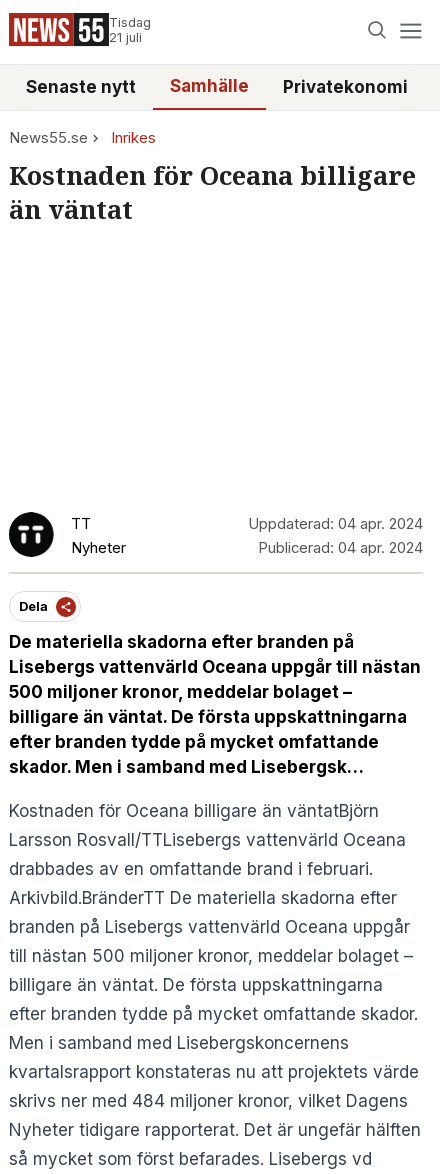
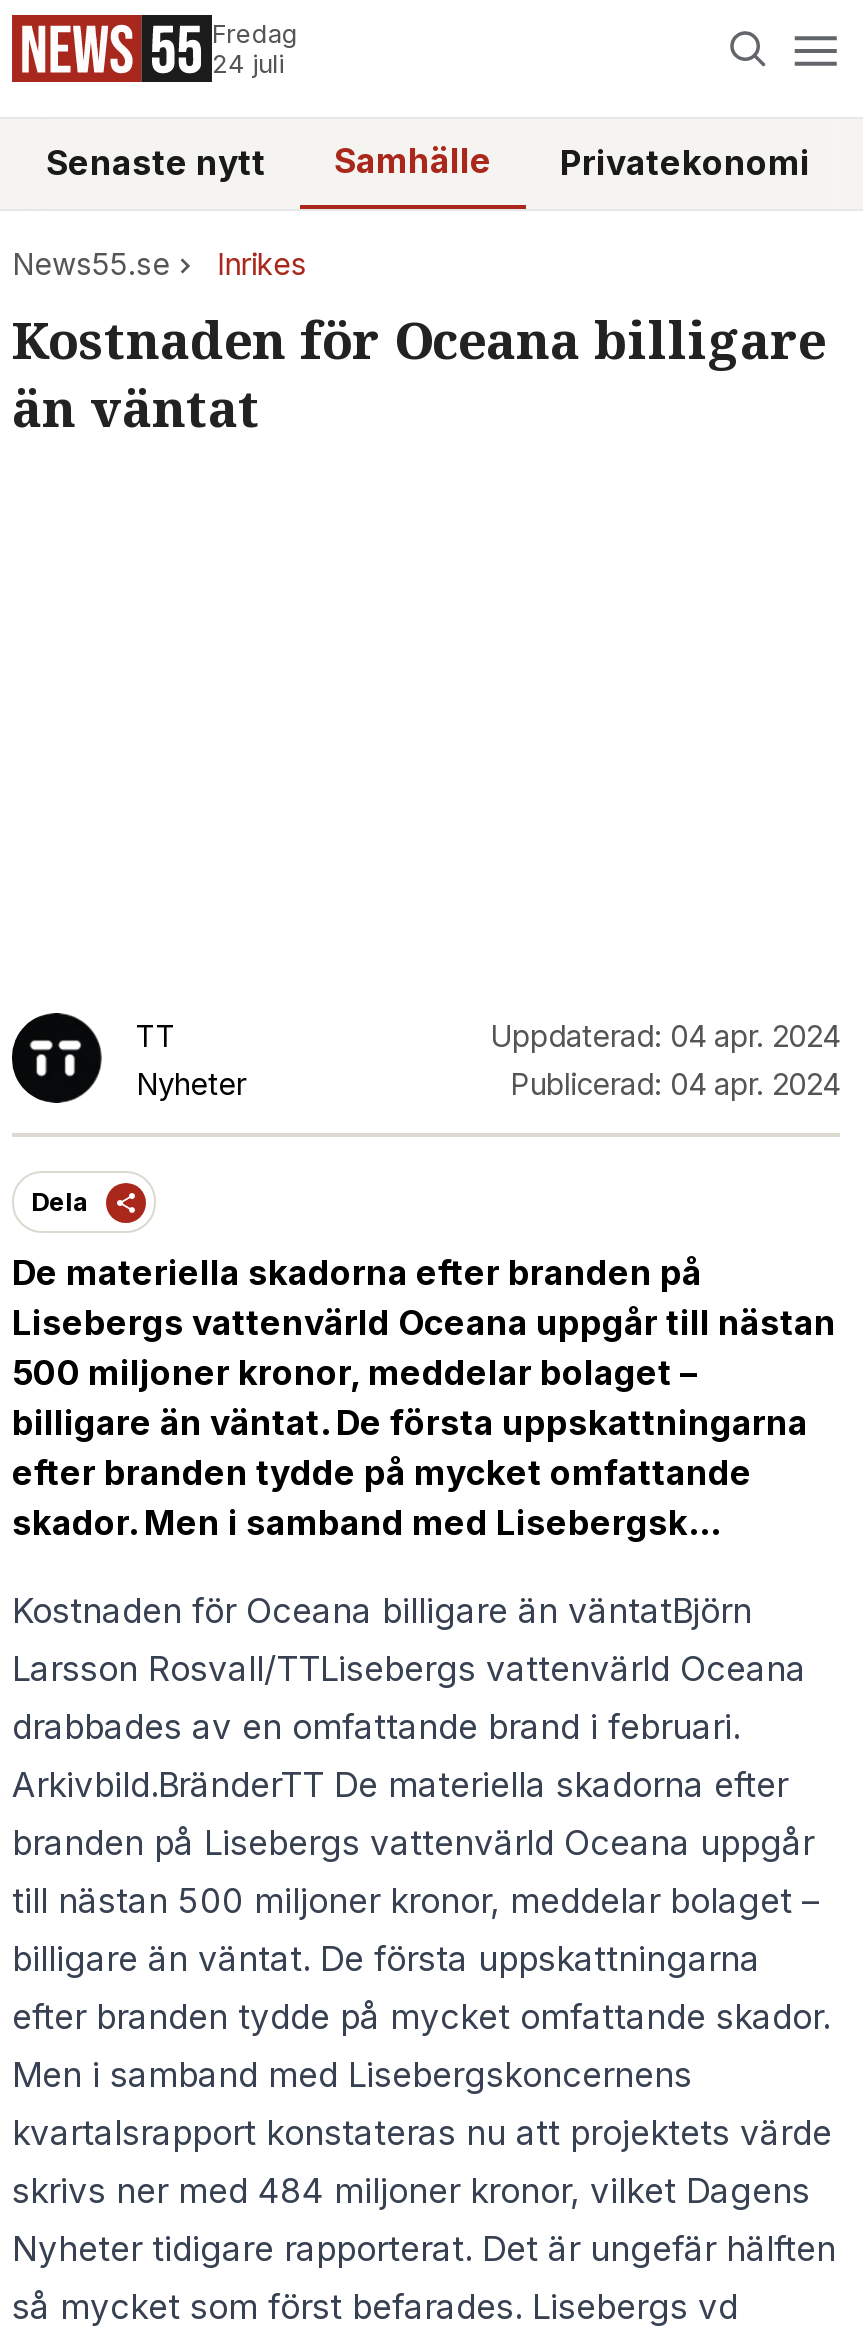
[109,15,151,45] Tisdag | 21 juli -> [212,19,298,79] Fredag | 24 juli

